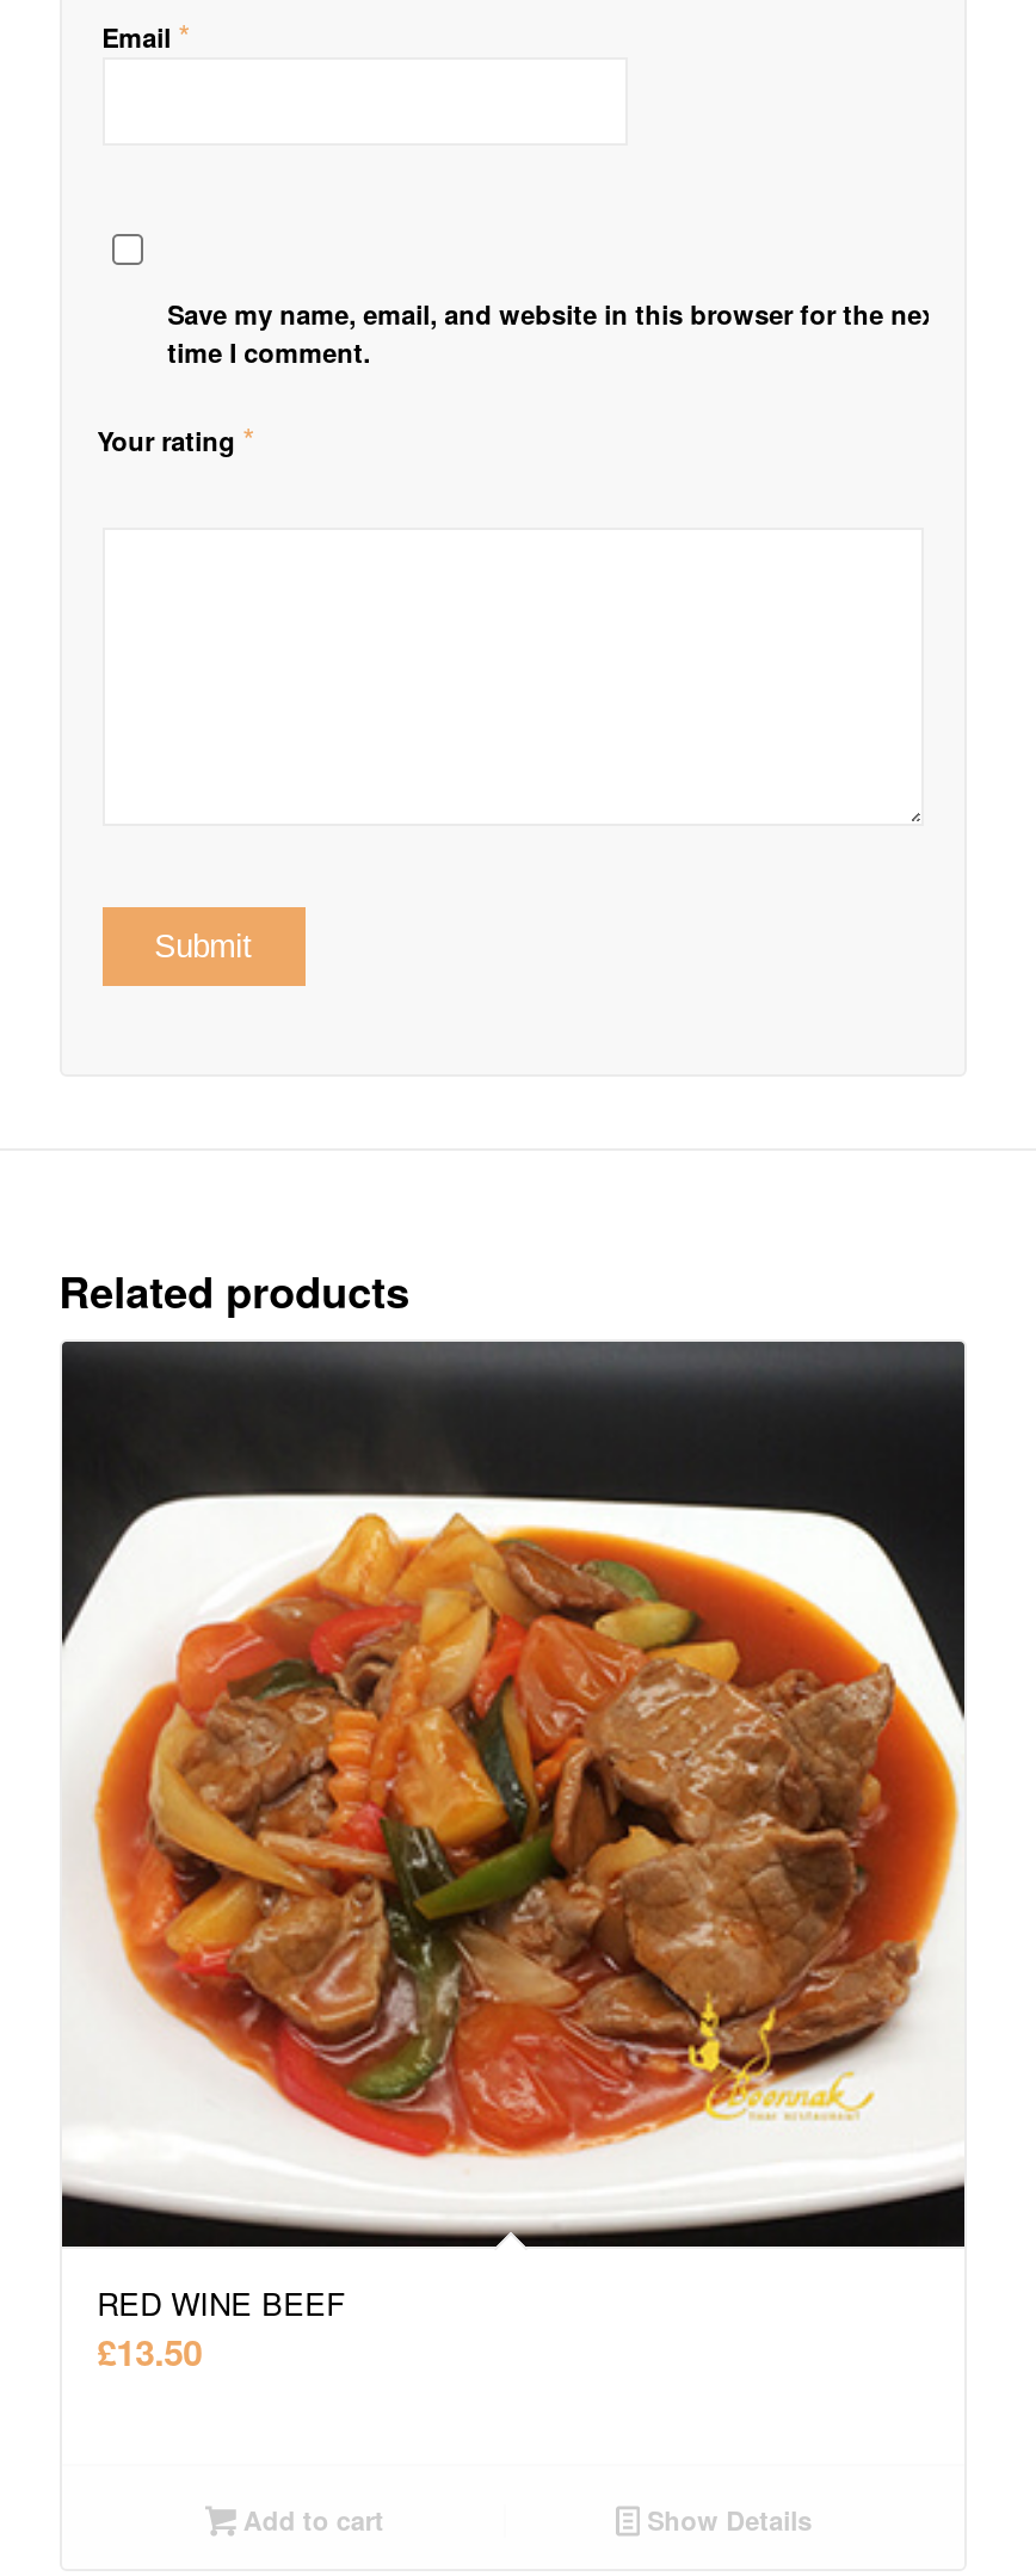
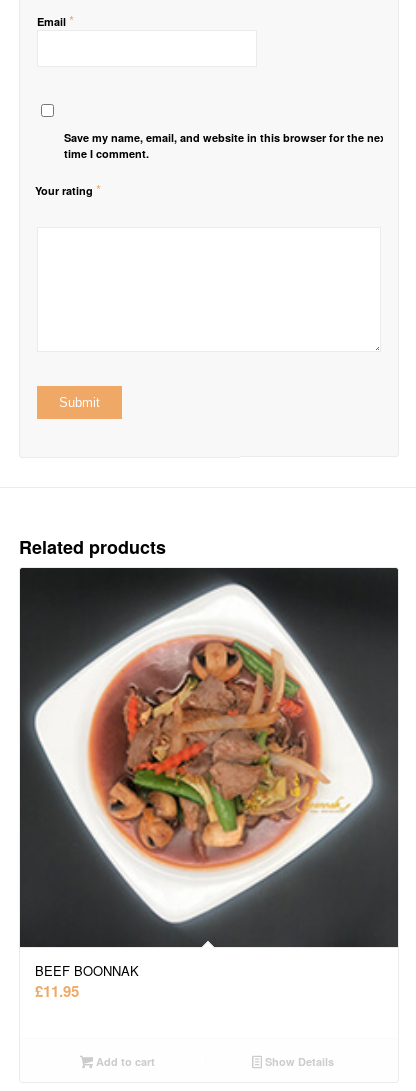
[62,1342,964,2378] [image] | RED WINE BEEF | £13.50 -> [19,569,399,1002] [image] | BEEF BOONNAK | £11.95

